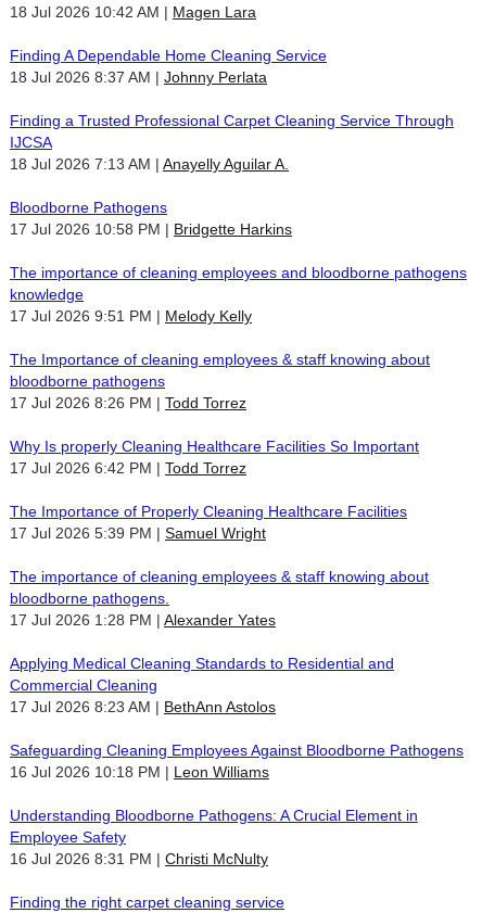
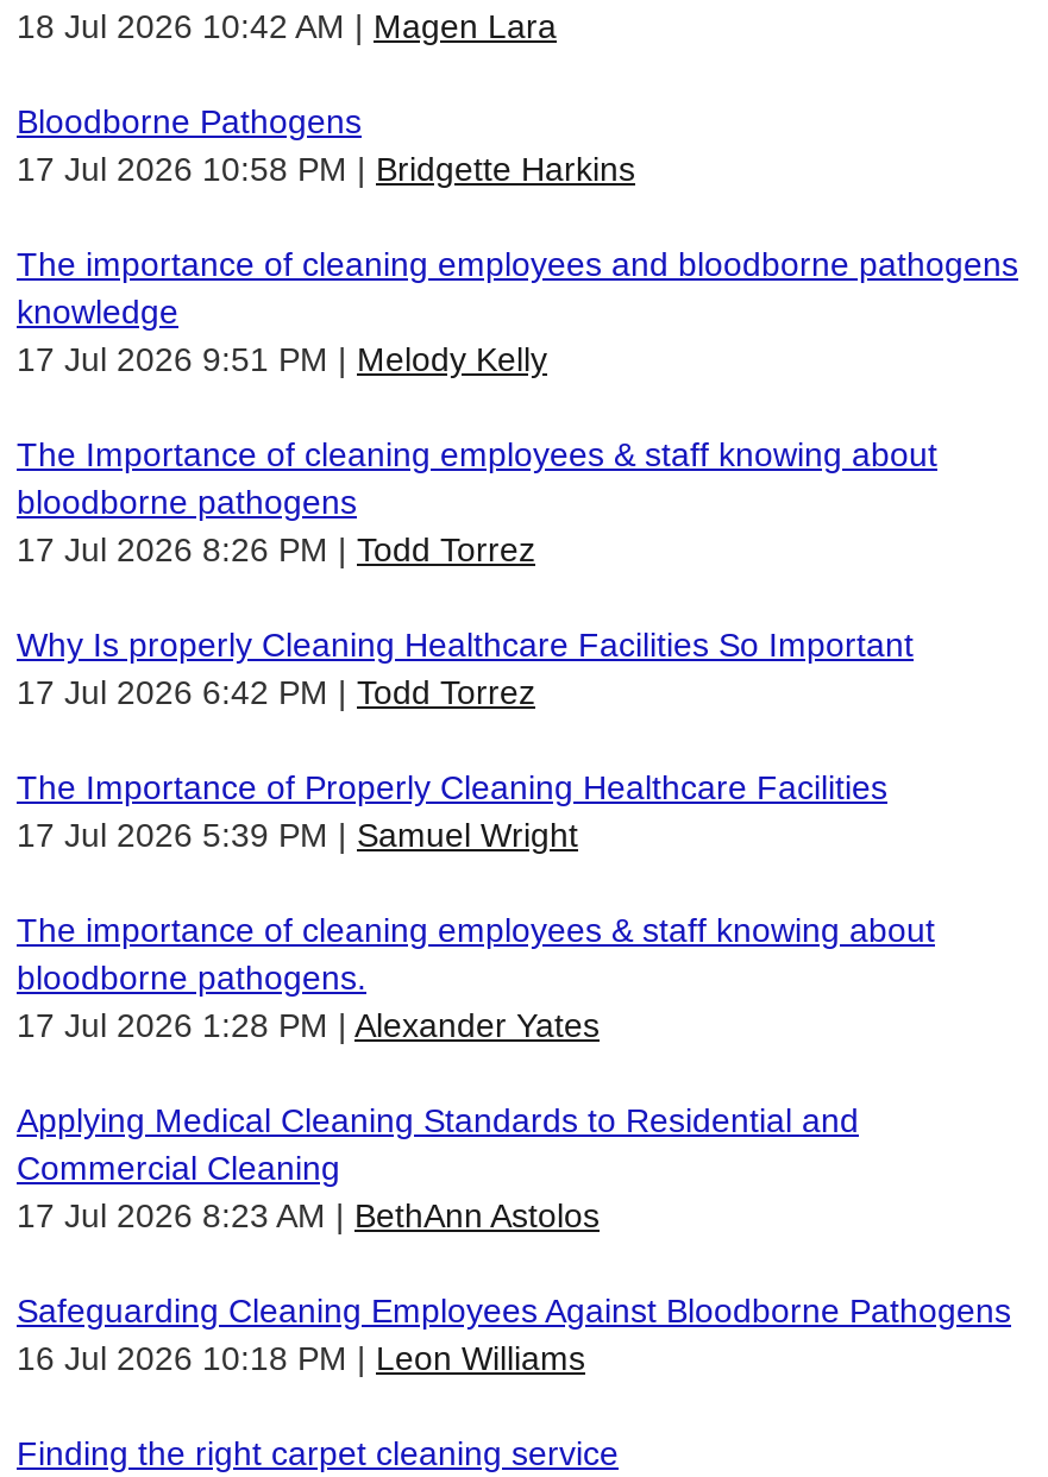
[10,46,454,172] Finding A Dependable Home Cleaning Service | 18 Jul 2026 8:37 AM | Johnny Perlata | Finding a Trusted Professional Carpet Cleaning Service Through | IJCSA | 18 Jul 2026 7:13 AM | Anayelly Aguilar A. -> none
[10,806,418,867] Understanding Bloodborne Pathogens: A Crucial Element in | Employee Safety | 16 Jul 2026 8:31 PM | Christi McNulty -> none

